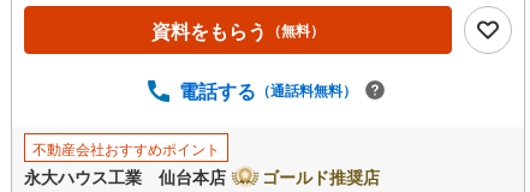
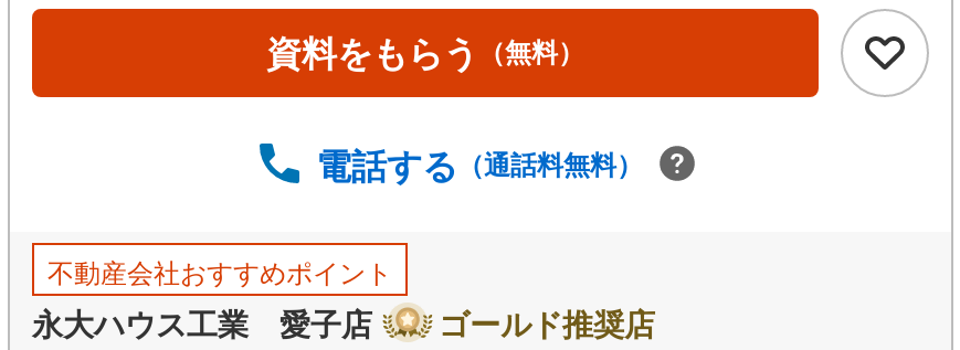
[24,165,231,189] 永大ハウス工業 仙台本店 -> [32,300,381,344] 永大ハウス工業 愛子店

